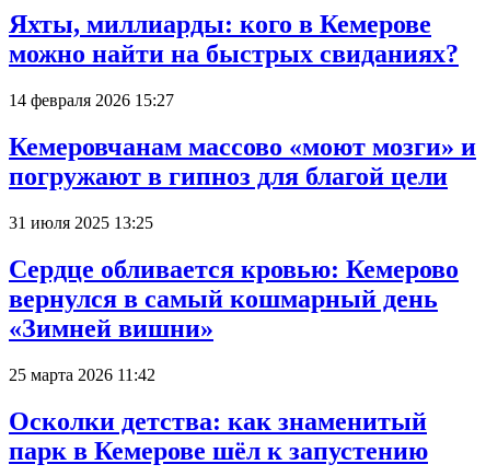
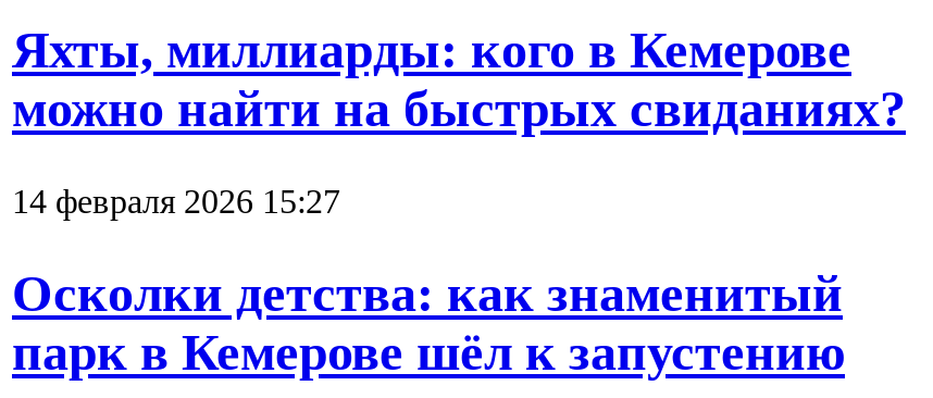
[9,132,476,384] Кемеровчанам массово «моют мозги» и | погружают в гипноз для благой цели | 31 июля 2025 13:25 | Сердце обливается кровью: Кемерово | вернулся в самый кошмарный день | «Зимней вишни» | 25 марта 2026 11:42 -> none

